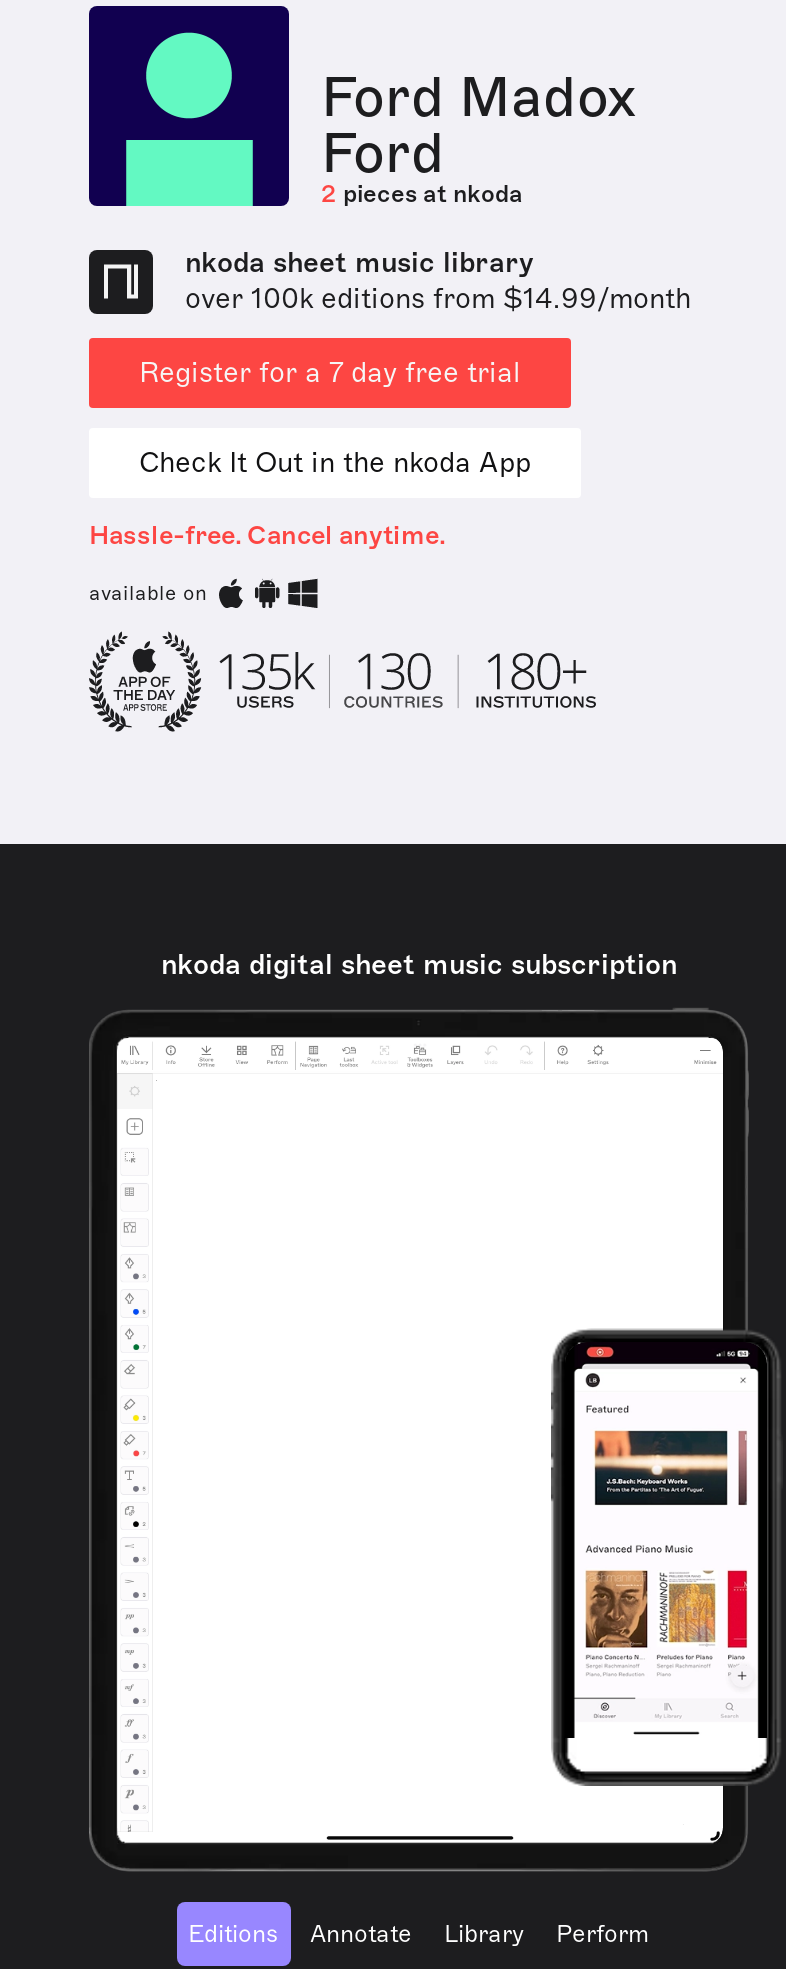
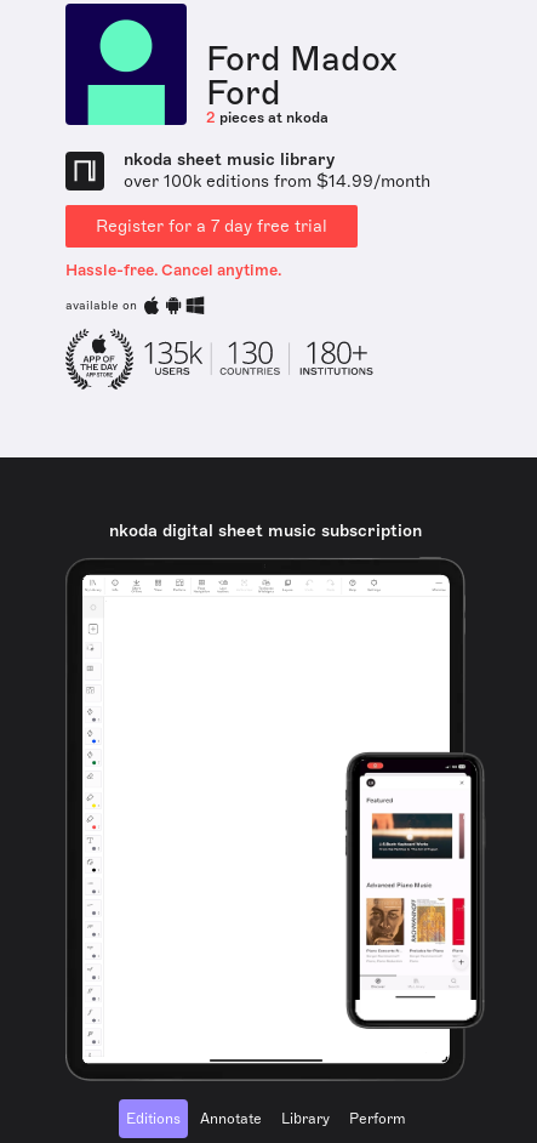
[139,446,531,480] Check It Out in the nkoda App -> none

